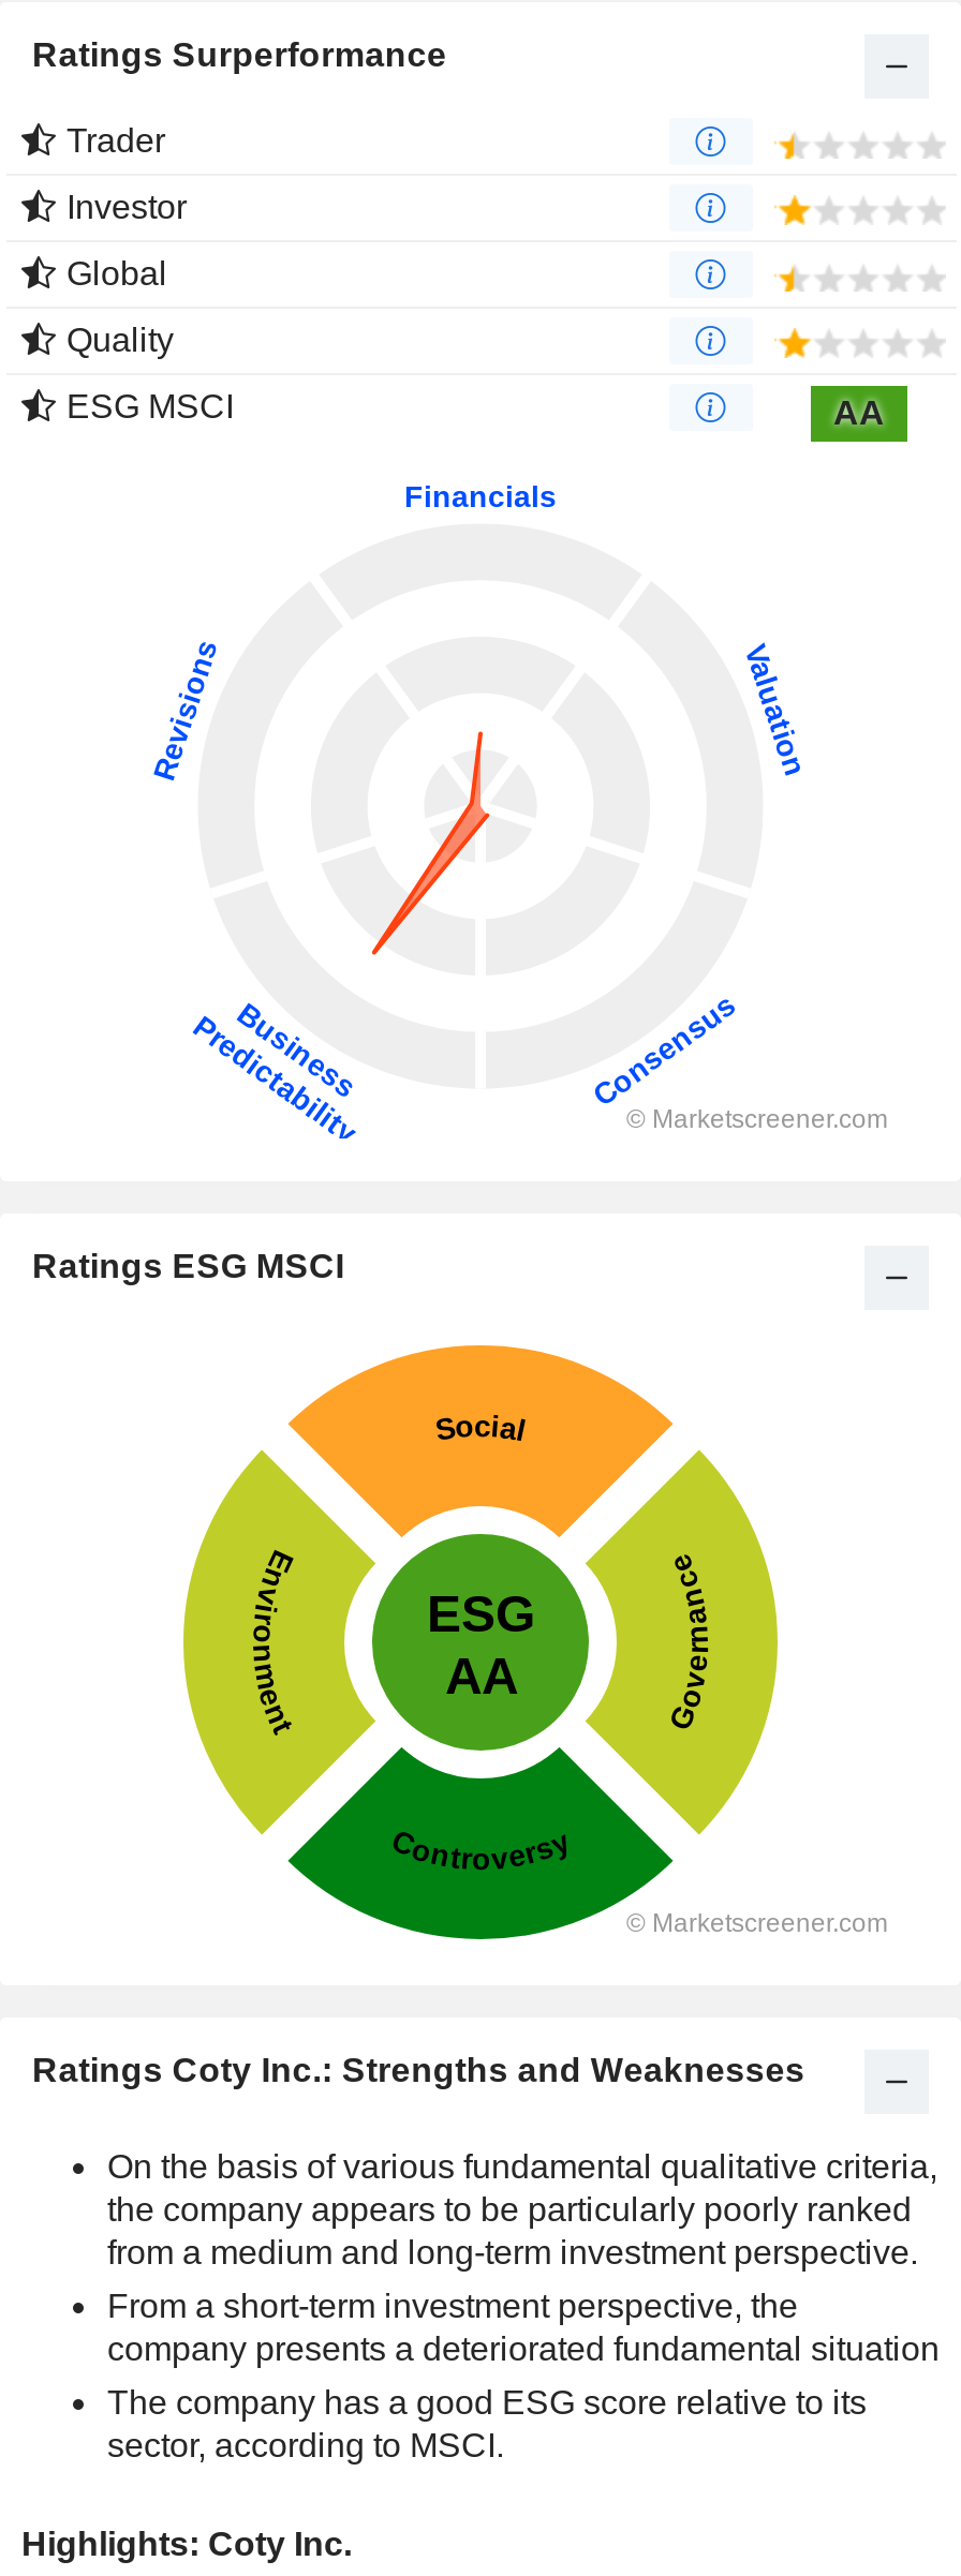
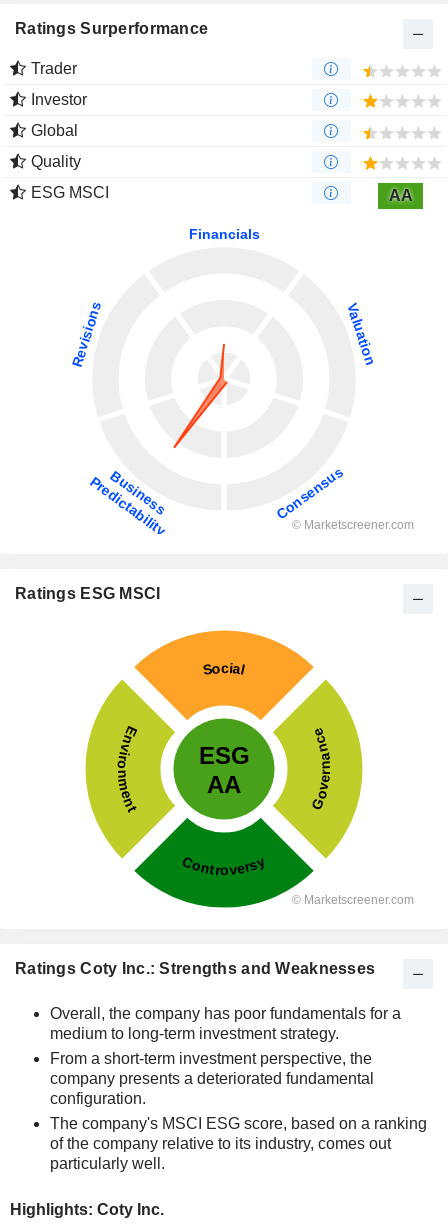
[107,2148,937,2270] On the basis of various fundamental qualitative criteria, | the company appears to be particularly poorly ranked | from a medium and long-term investment perspective. -> [50,1005,401,1042] Overall, the company has poor fundamentals for a | medium to long-term investment strategy.
moved [107,2288,798,2324] -> [50,1050,372,1067]: From a short-term investment perspective, the
[107,2331,940,2367] company presents a deteriorated fundamental situation -> [50,1070,374,1107] company presents a deteriorated fundamental | configuration.
[107,2384,867,2463] The company has a good ESG score relative to its | sector, according to MSCI. -> [50,1115,427,1172] The company's MSCI ESG score, based on a ranking | of the company relative to its industry, comes out | particularly well.

